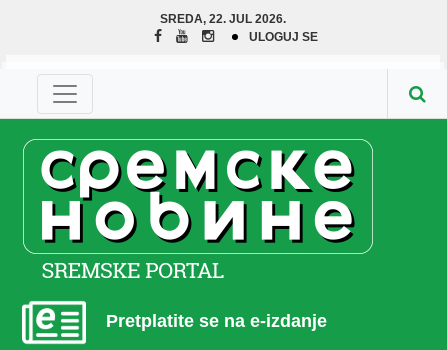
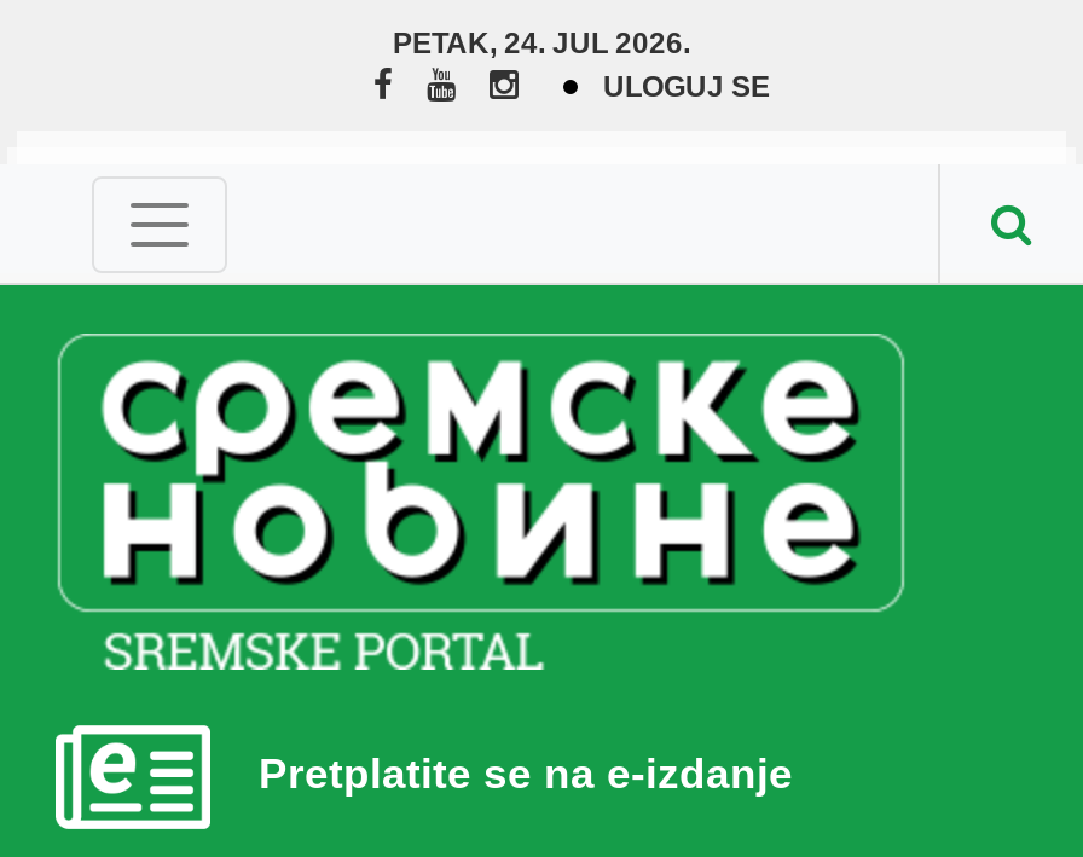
[160,12,286,26] SREDA, 22. JUL 2026. -> [393,27,690,60] PETAK, 24. JUL 2026.

